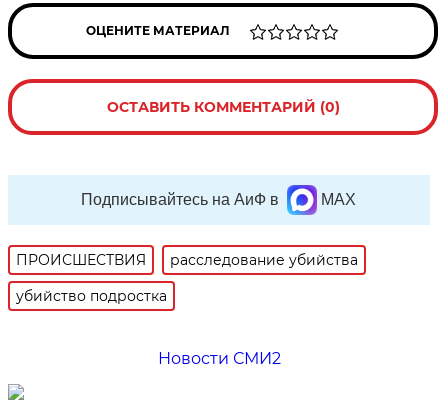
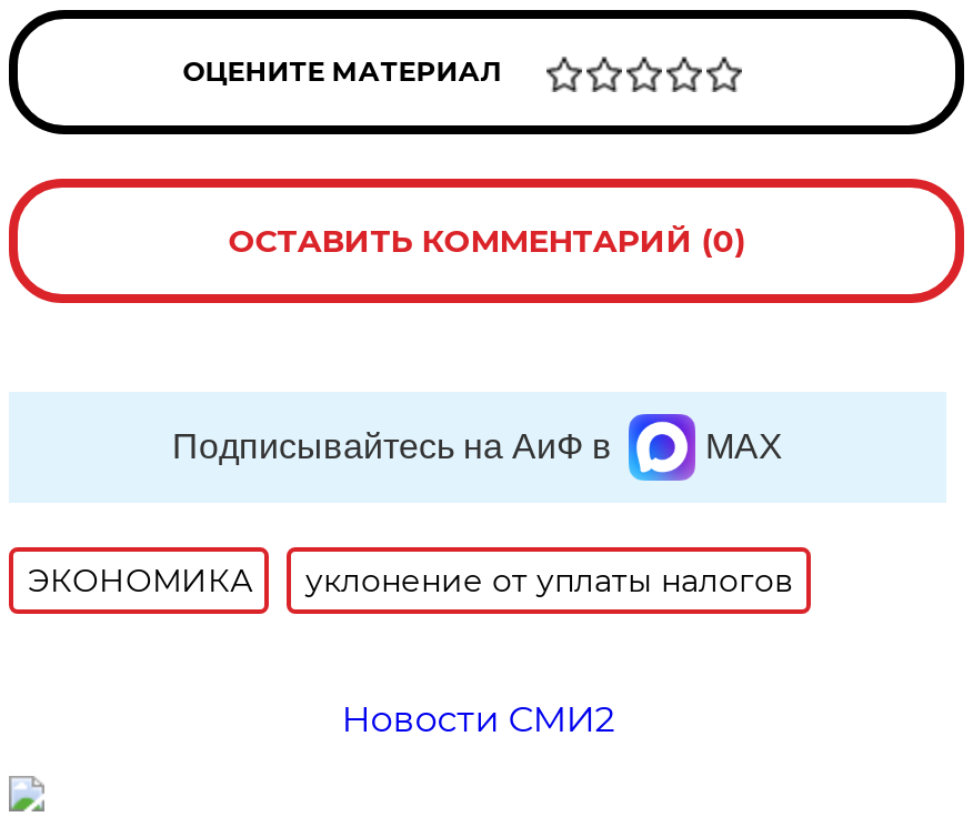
[16,251,358,305] ПРОИСШЕСТВИЯ | расследование убийства | убийство подростка -> [28,561,794,601] ЭКОНОМИКА | уклонение от уплаты налогов

